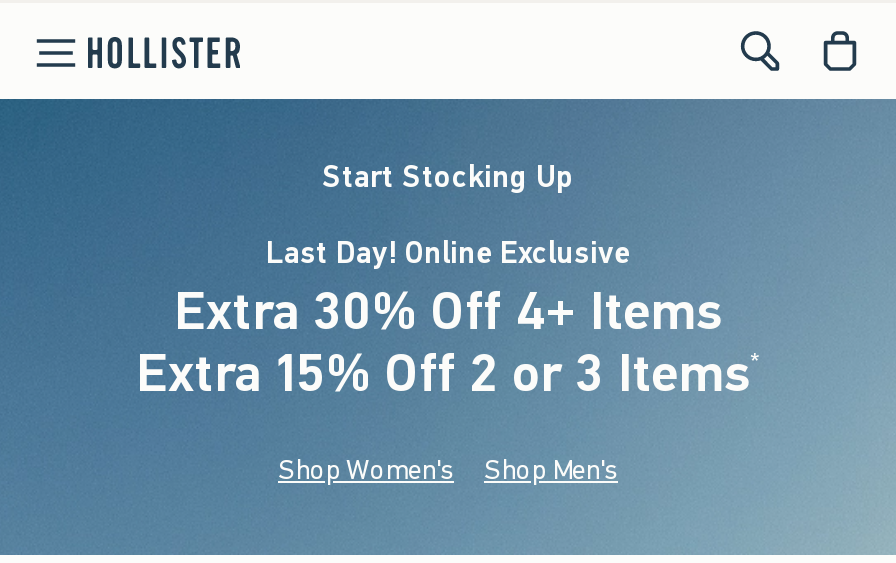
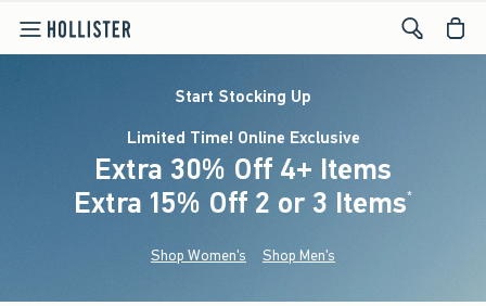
[266,233,630,273] Last Day! Online Exclusive -> [126,127,360,149] Limited Time! Online Exclusive

